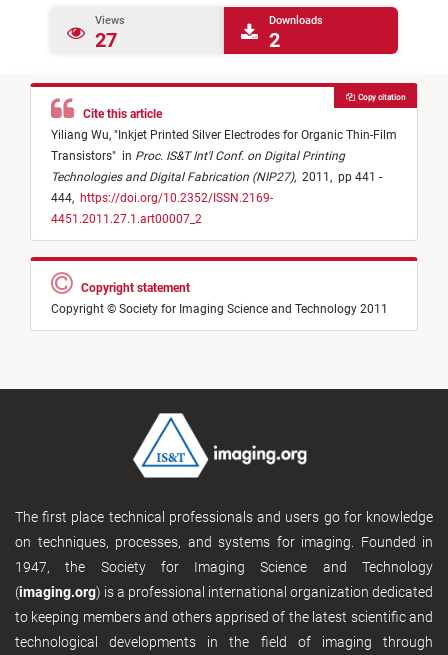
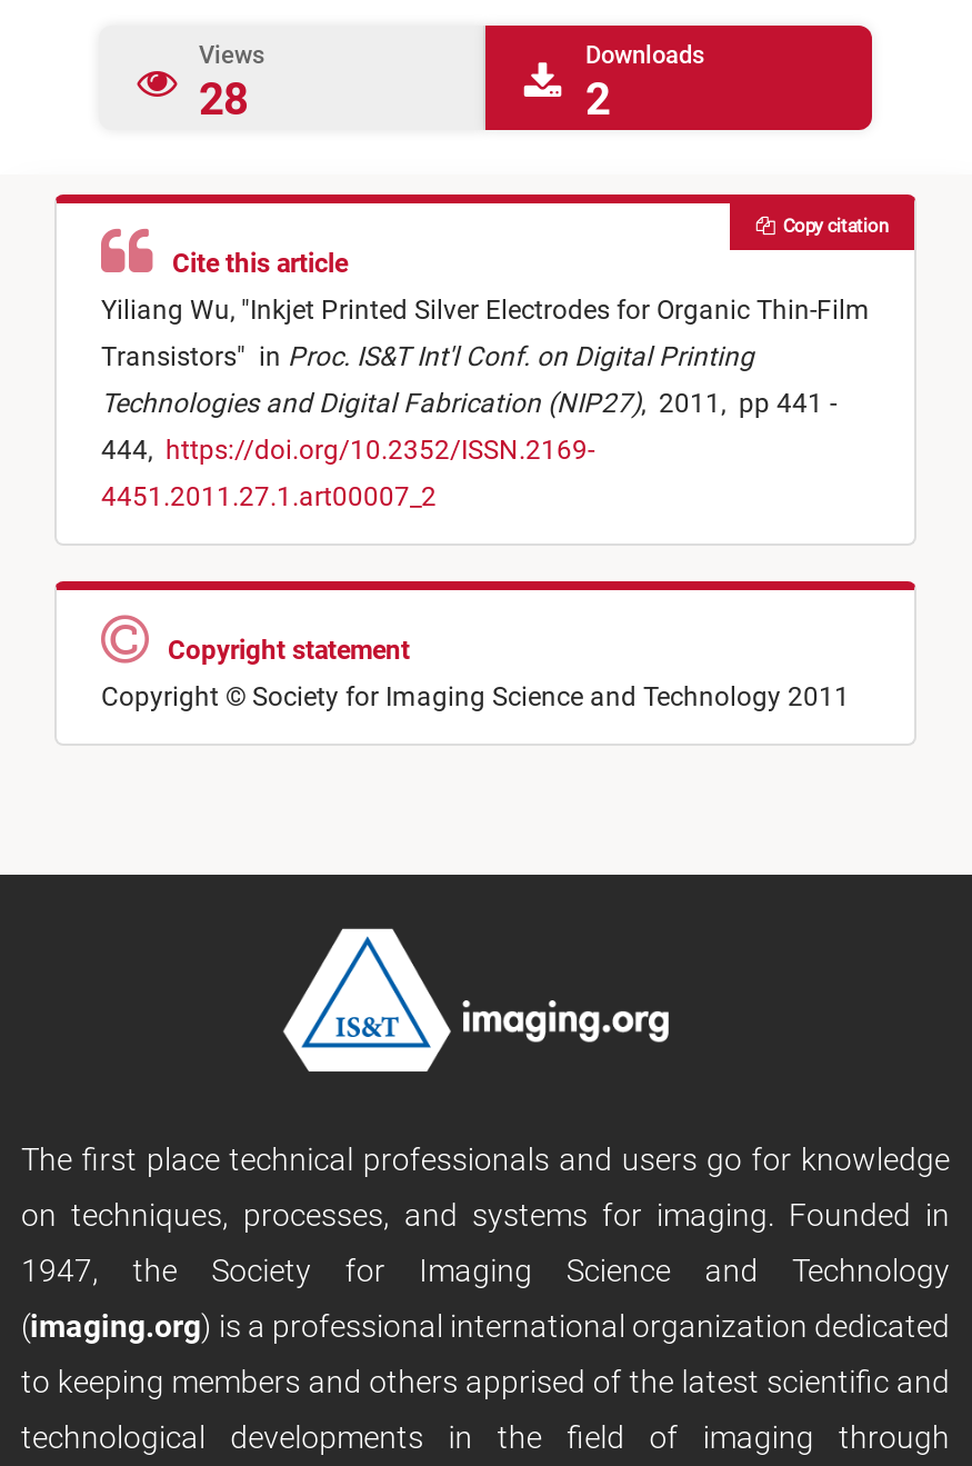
[95,28,117,52] 27 -> [199,72,248,126] 28

